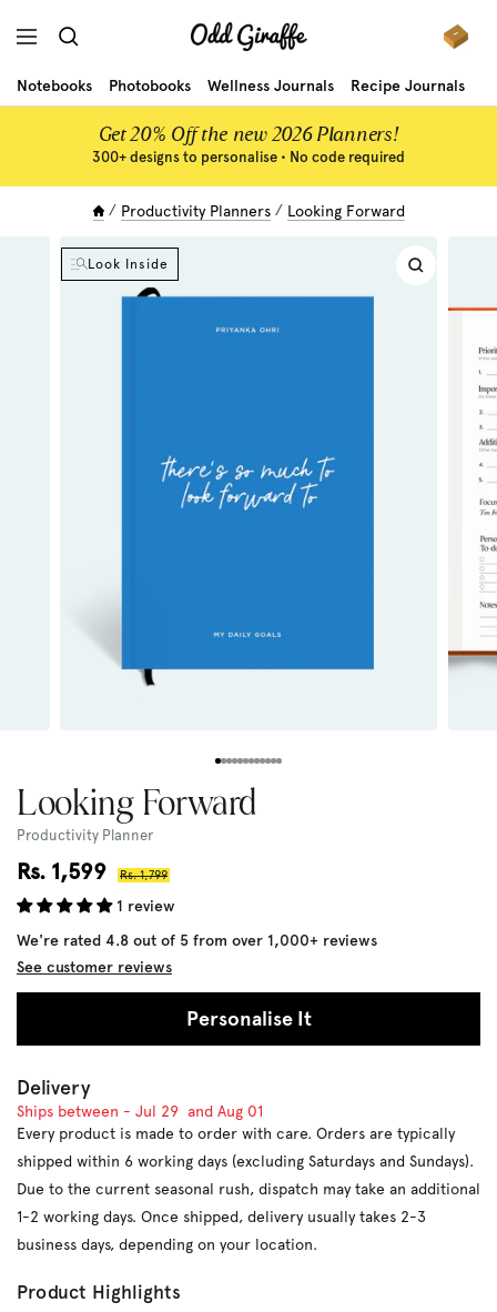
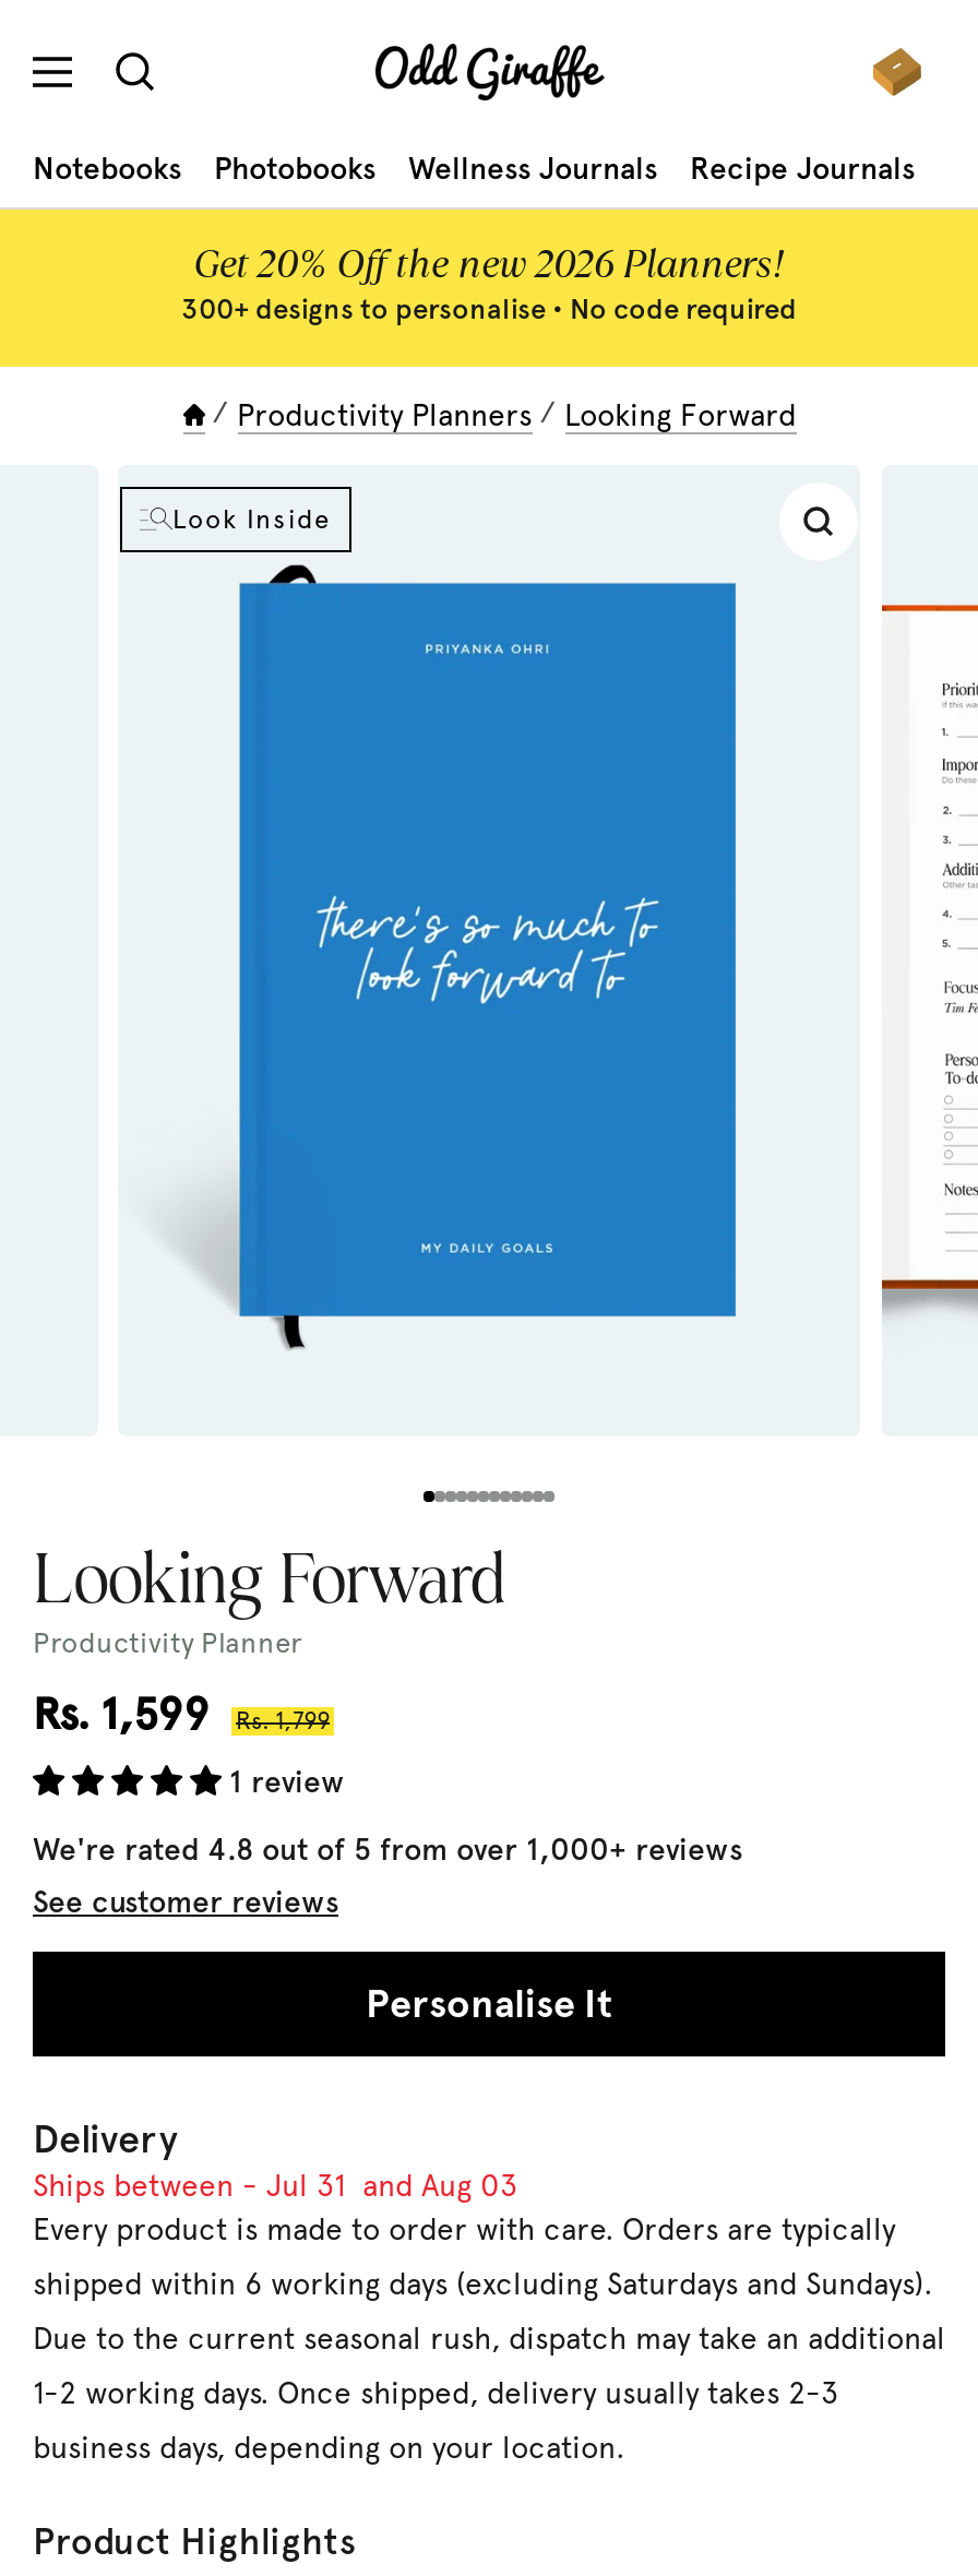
[17,1102,263,1120] Ships between - Jul 29 and Aug 01 -> [33,2168,517,2203] Ships between - Jul 31 and Aug 03

